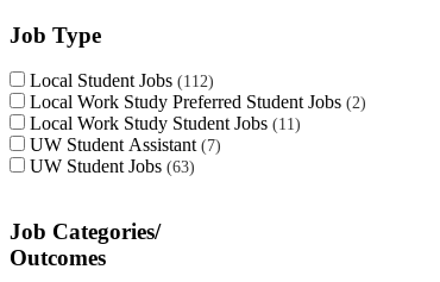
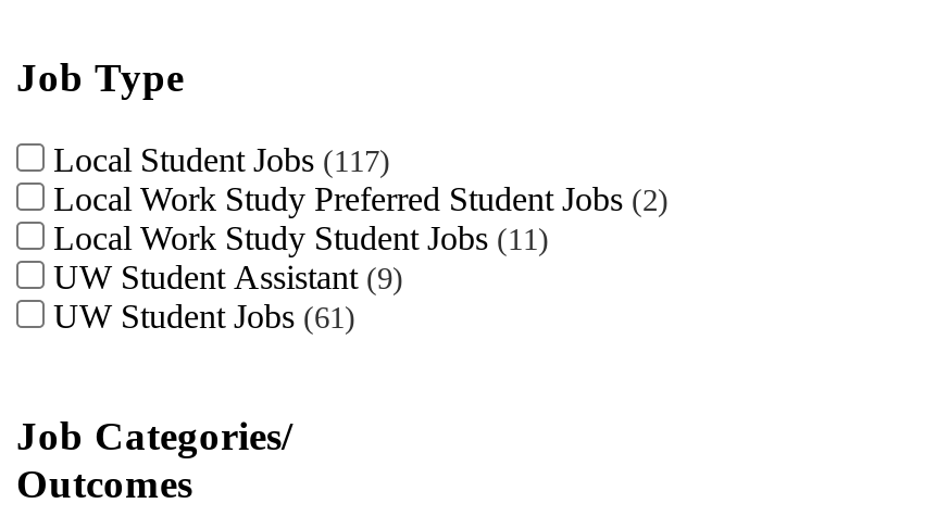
[30,71,208,91] Local Student Jobs 112 -> [53,142,379,179] Local Student Jobs 117
[30,135,215,155] UW Student Assistant 7 -> [53,259,392,296] UW Student Assistant 9
[30,156,189,177] UW Student Jobs 63 -> [53,299,345,335] UW Student Jobs 61

